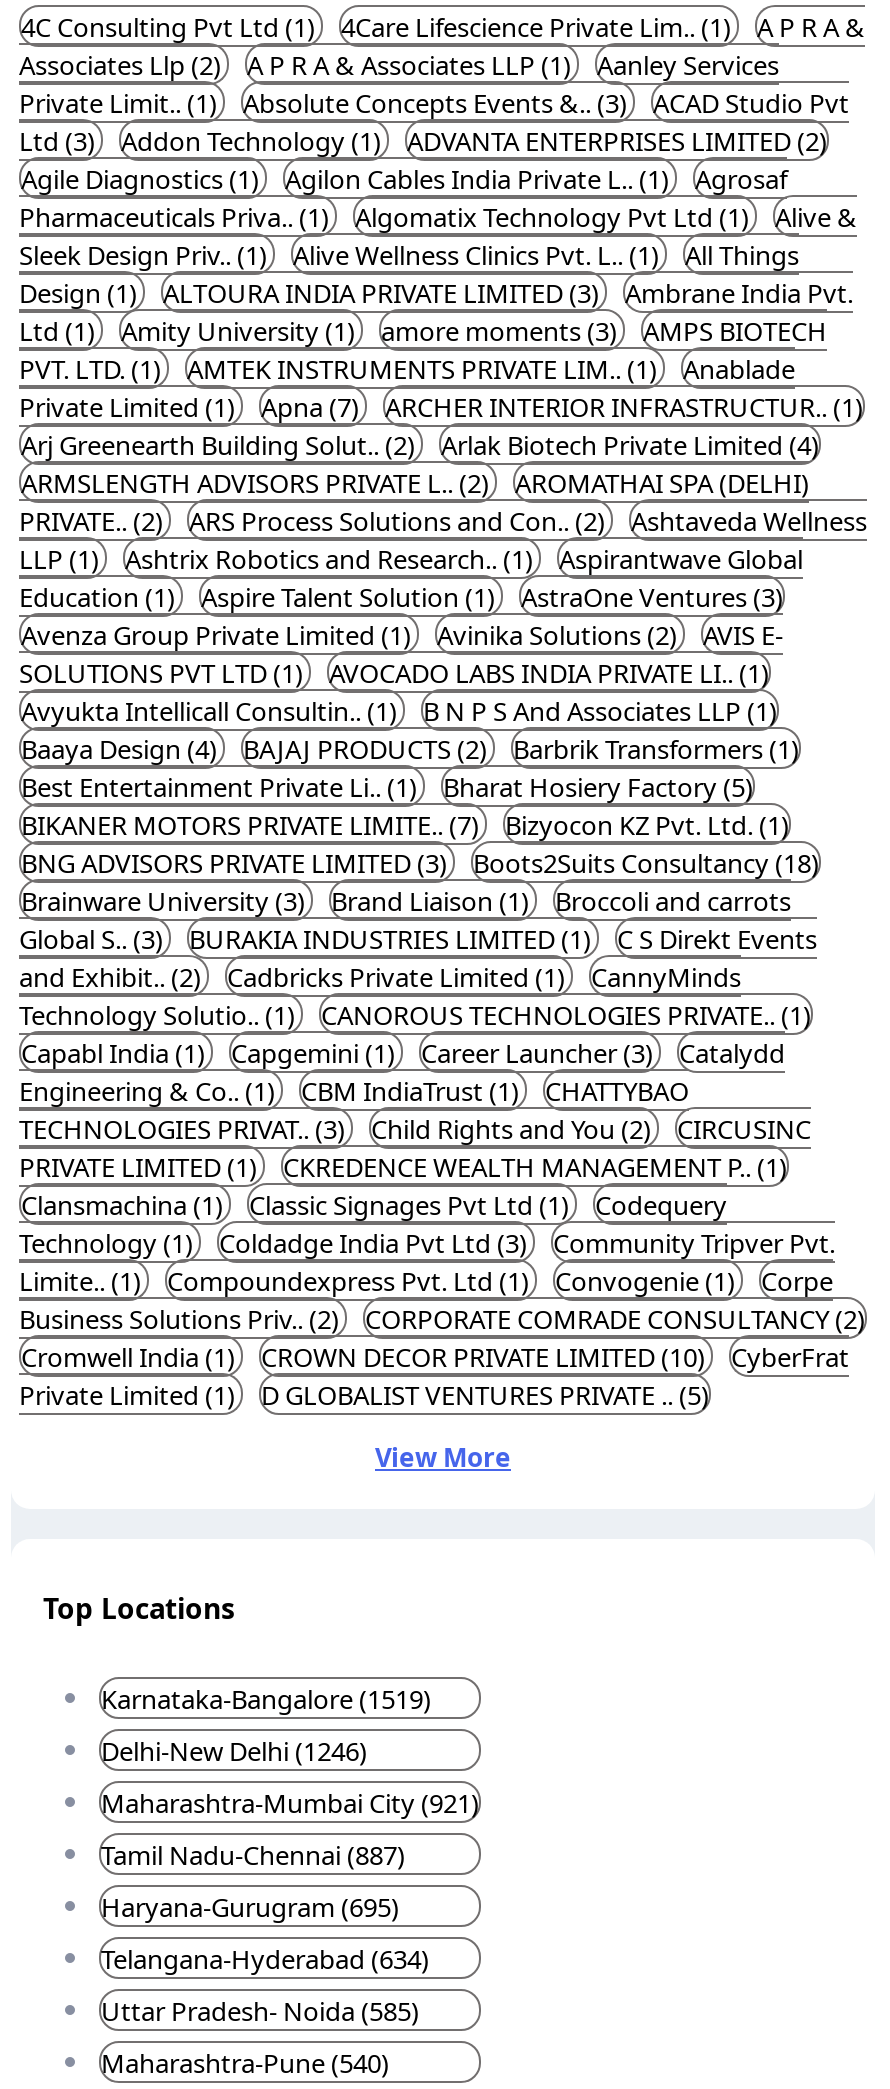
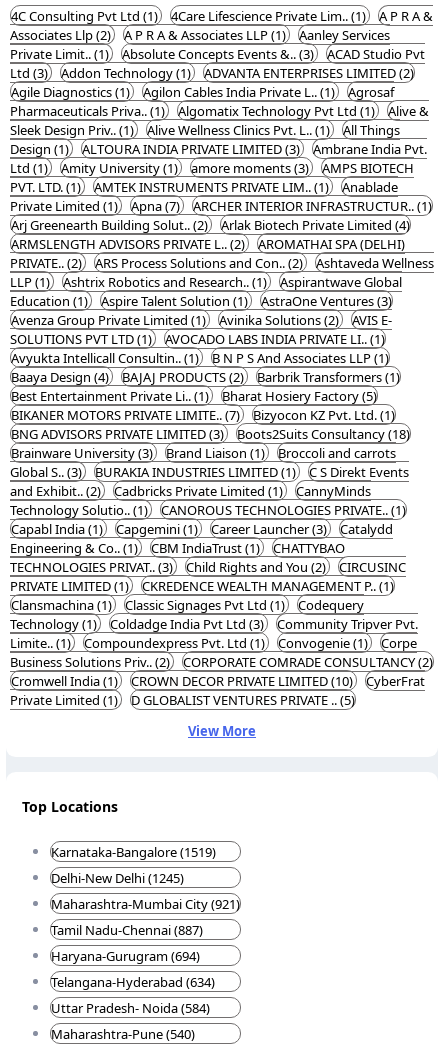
[101,1732,367,1768] Delhi-New Delhi (1246) -> [51,868,184,886] Delhi-New Delhi (1245)
[101,1888,399,1924] Haryana-Gurugram (695) -> [51,946,200,964] Haryana-Gurugram (694)
[101,1992,419,2028] Uttar Pradesh- Noida (585) -> [51,998,210,1016] Uttar Pradesh- Noida (584)

